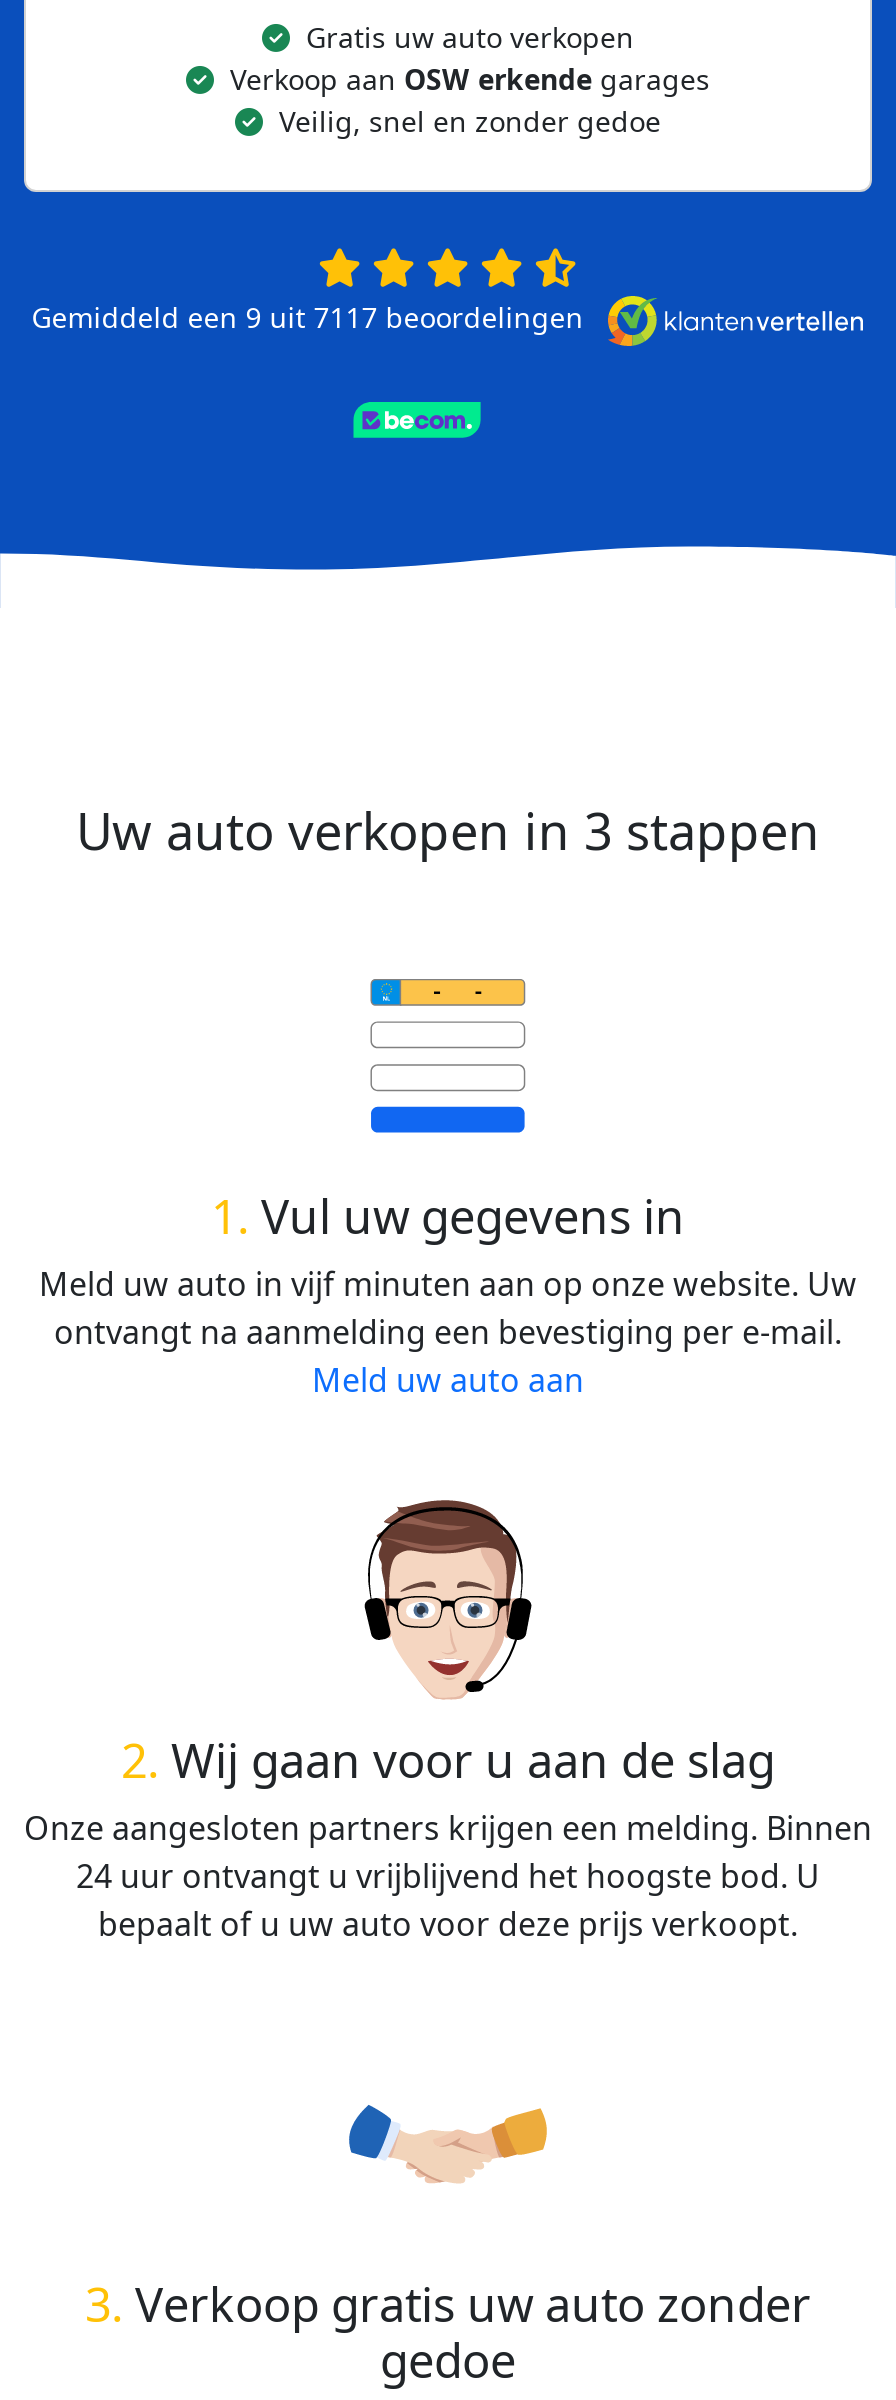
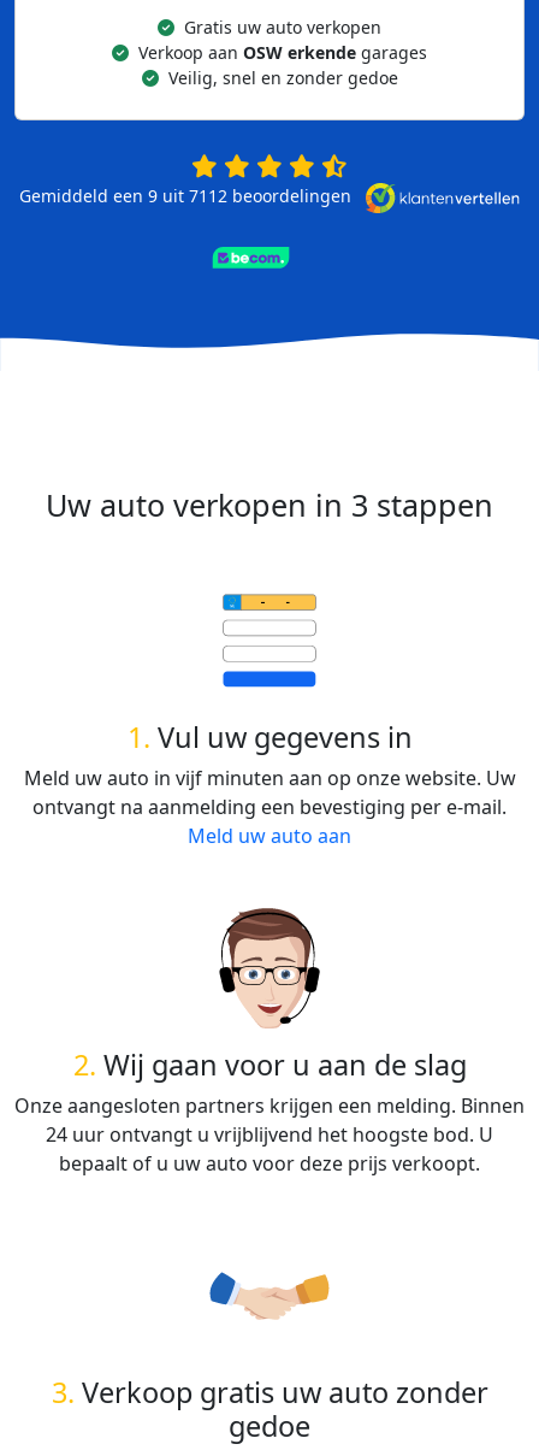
[32,298,584,336] Gemiddeld een 9 uit 7117 beoordelingen -> [19,184,351,207] Gemiddeld een 9 uit 7112 beoordelingen

